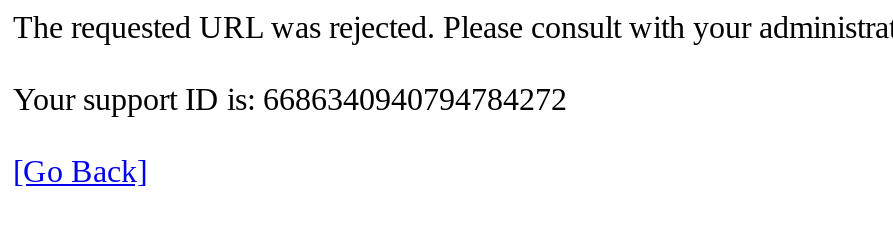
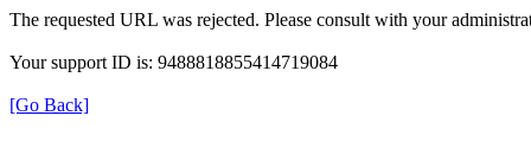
[13,82,567,116] Your support ID is: 6686340940794784272 -> [9,52,338,72] Your support ID is: 9488818855414719084

